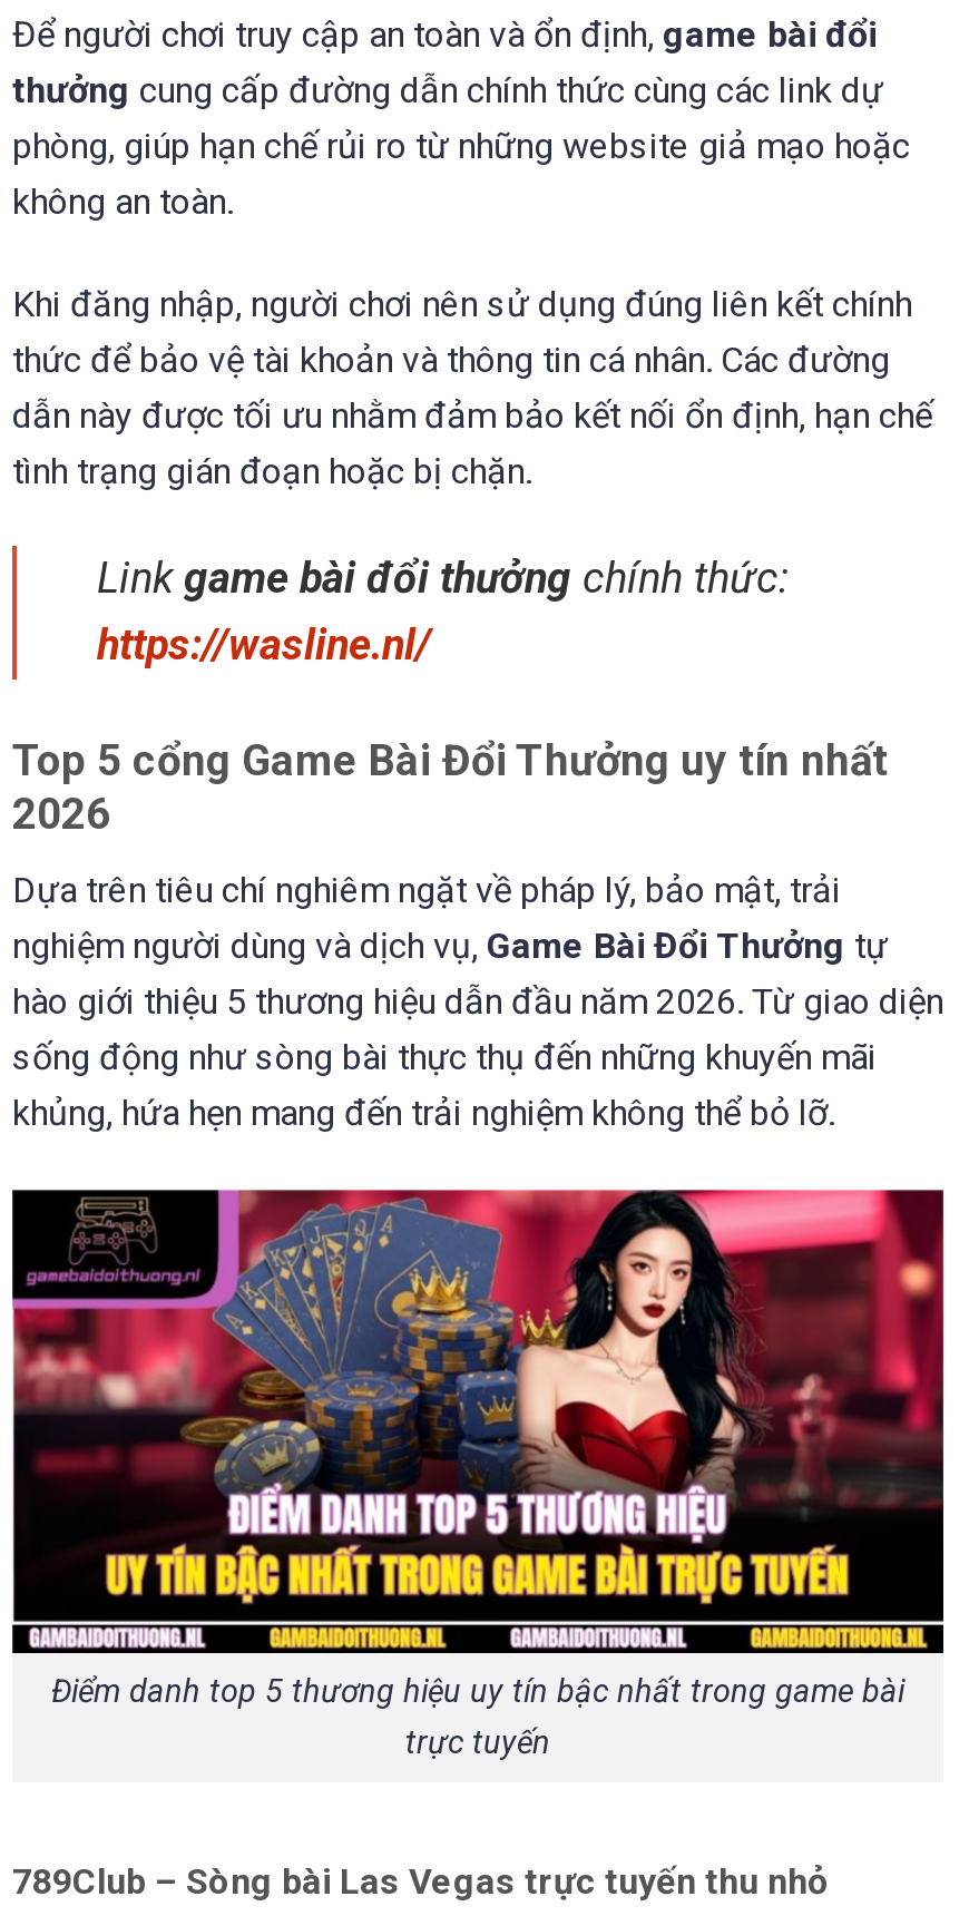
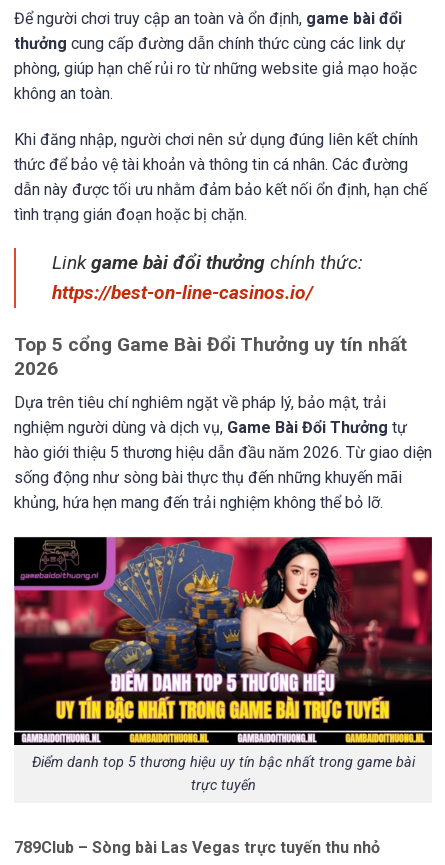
[97,619,431,670] https://wasline.nl/ -> [52,281,313,304] https://best-on-line-casinos.io/

